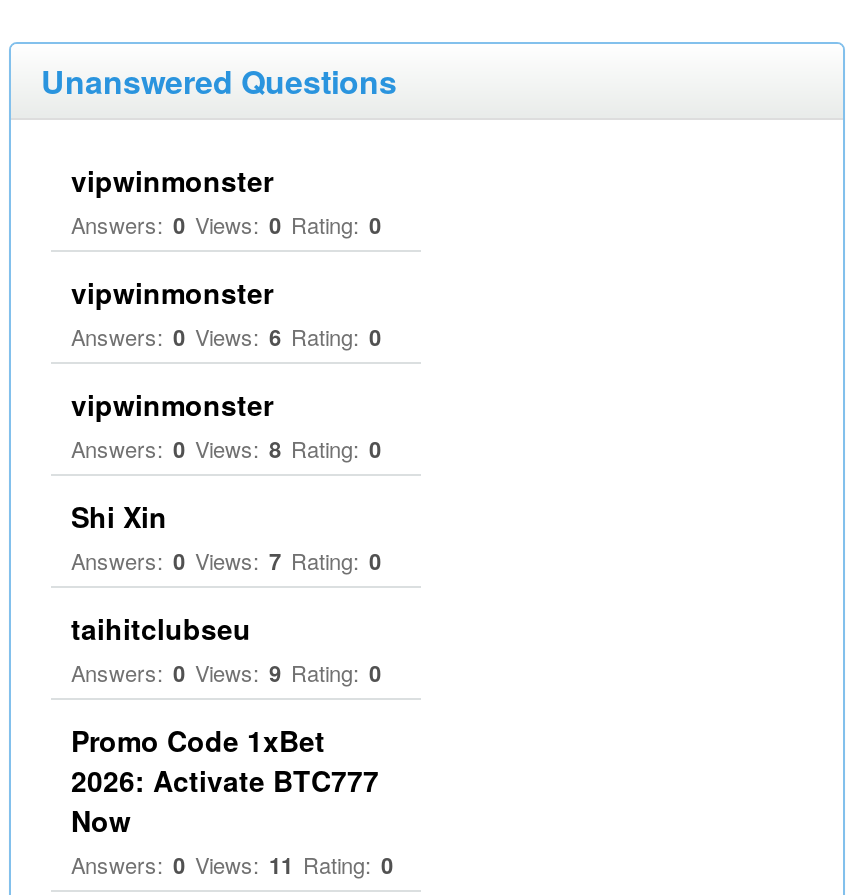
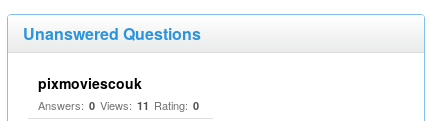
[71,160,381,840] vipwinmonster | Answers: 0 Views: 0 Rating: 0 | vipwinmonster | Answers: 0 Views: 6 Rating: 0 | vipwinmonster | Answers: 0 Views: 8 Rating: 0 | Shi Xin | Answers: 0 Views: 7 Rating: 0 | taihitclubseu | Answers: 0 Views: 9 Rating: 0 | Promo Code 1xBet | 2026: Activate BTC777 | Now -> [38,73,142,93] pixmoviescouk

